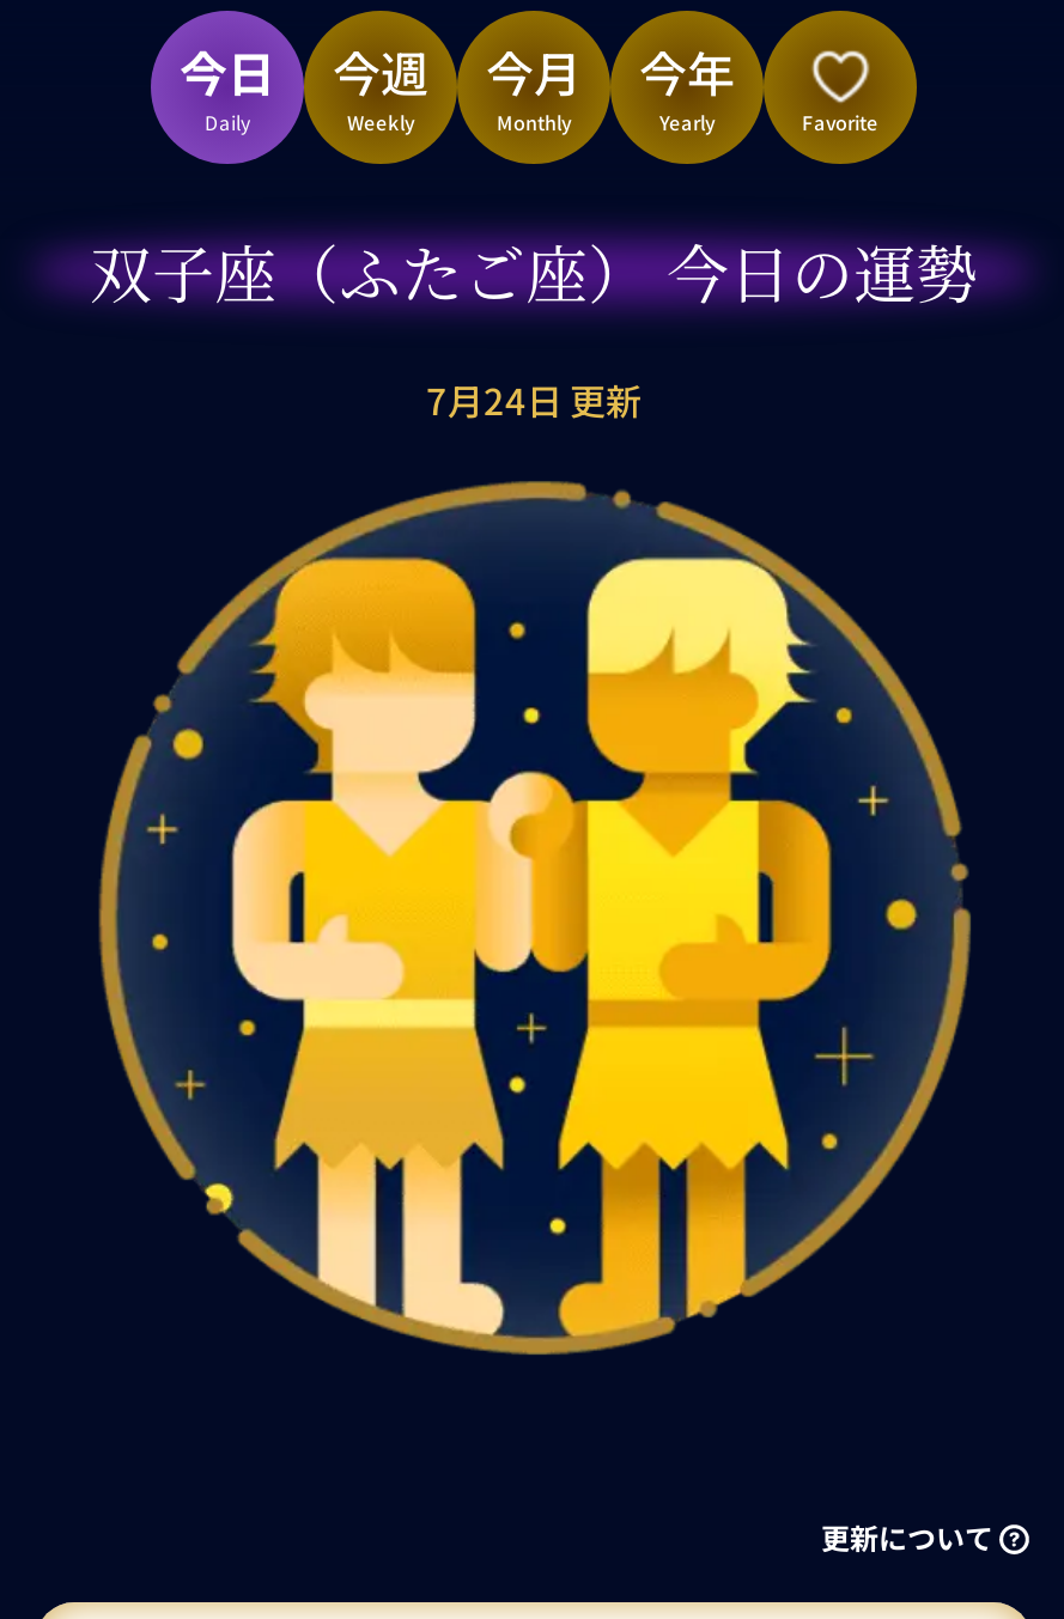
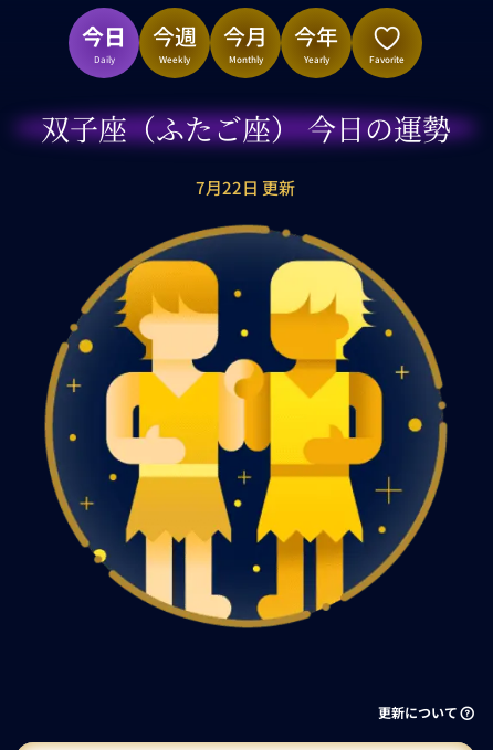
[426,375,642,425] 7月24日 更新 -> [196,176,295,199] 7月22日 更新

